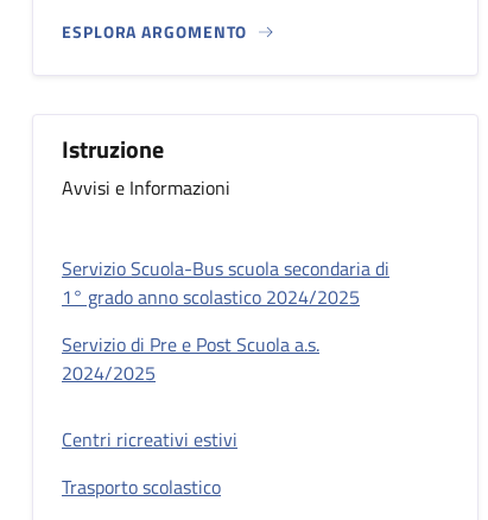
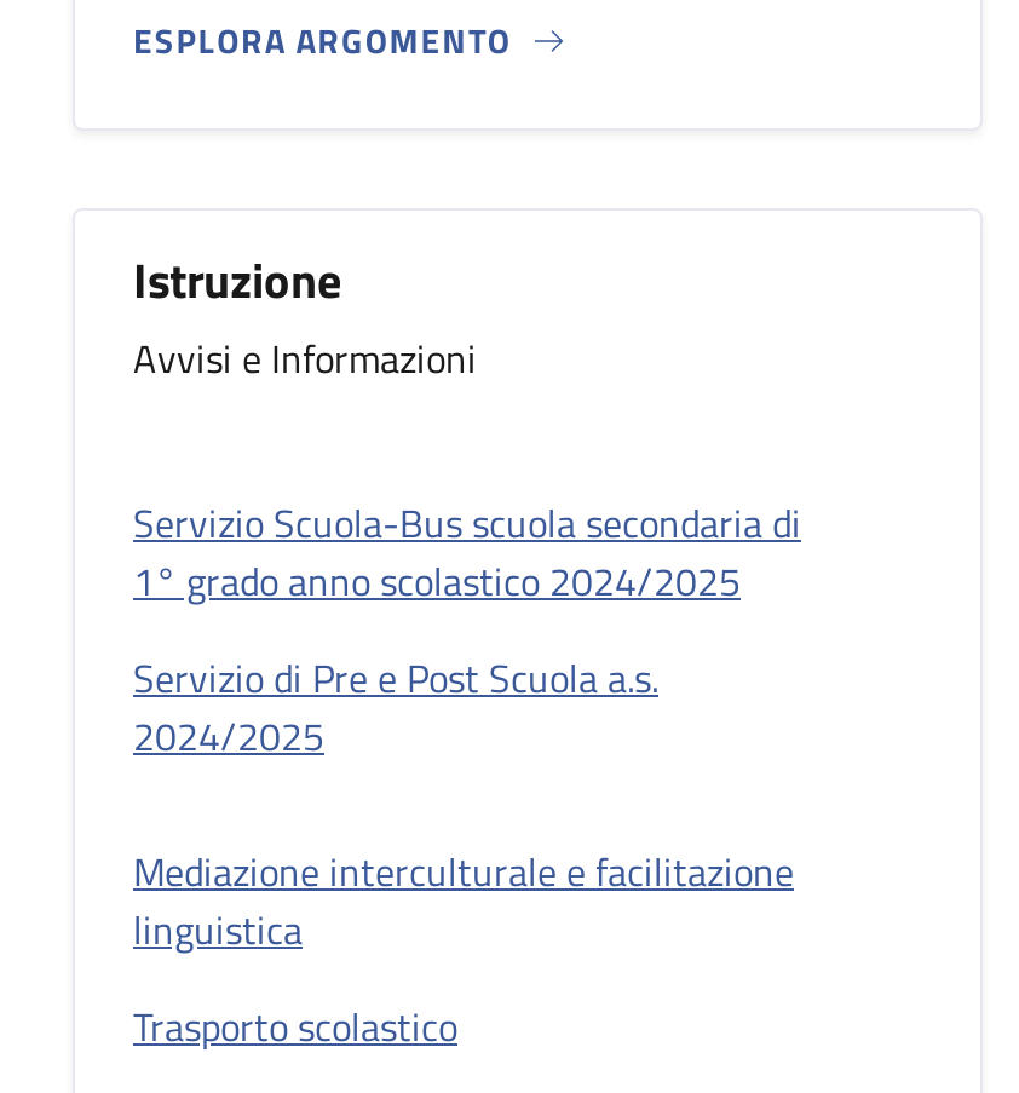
[62,424,237,453] Centri ricreativi estivi -> [133,841,794,957] Mediazione interculturale e facilitazione | linguistica

